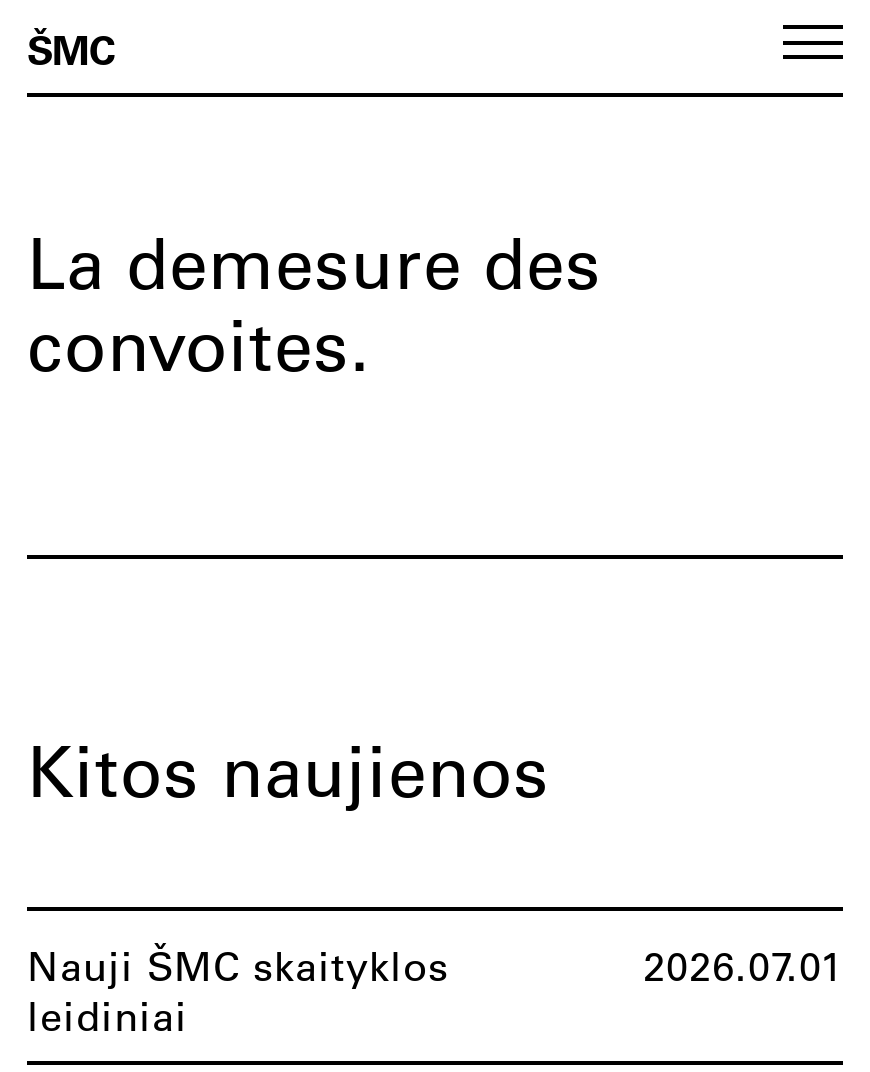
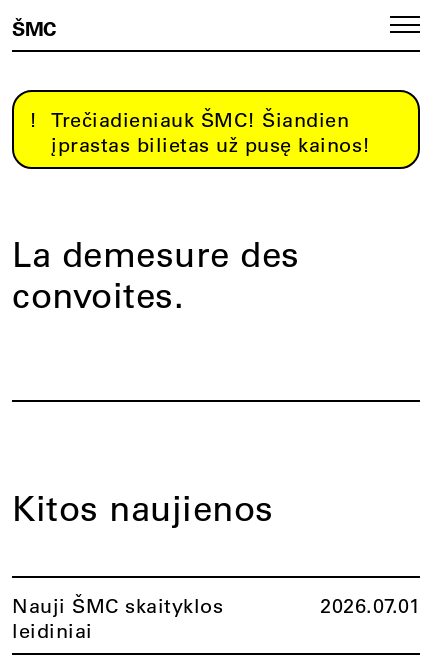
none -> [51,107,370,157] Trečiadieniauk ŠMC! Šiandien | įprastas bilietas už pusę kainos!

